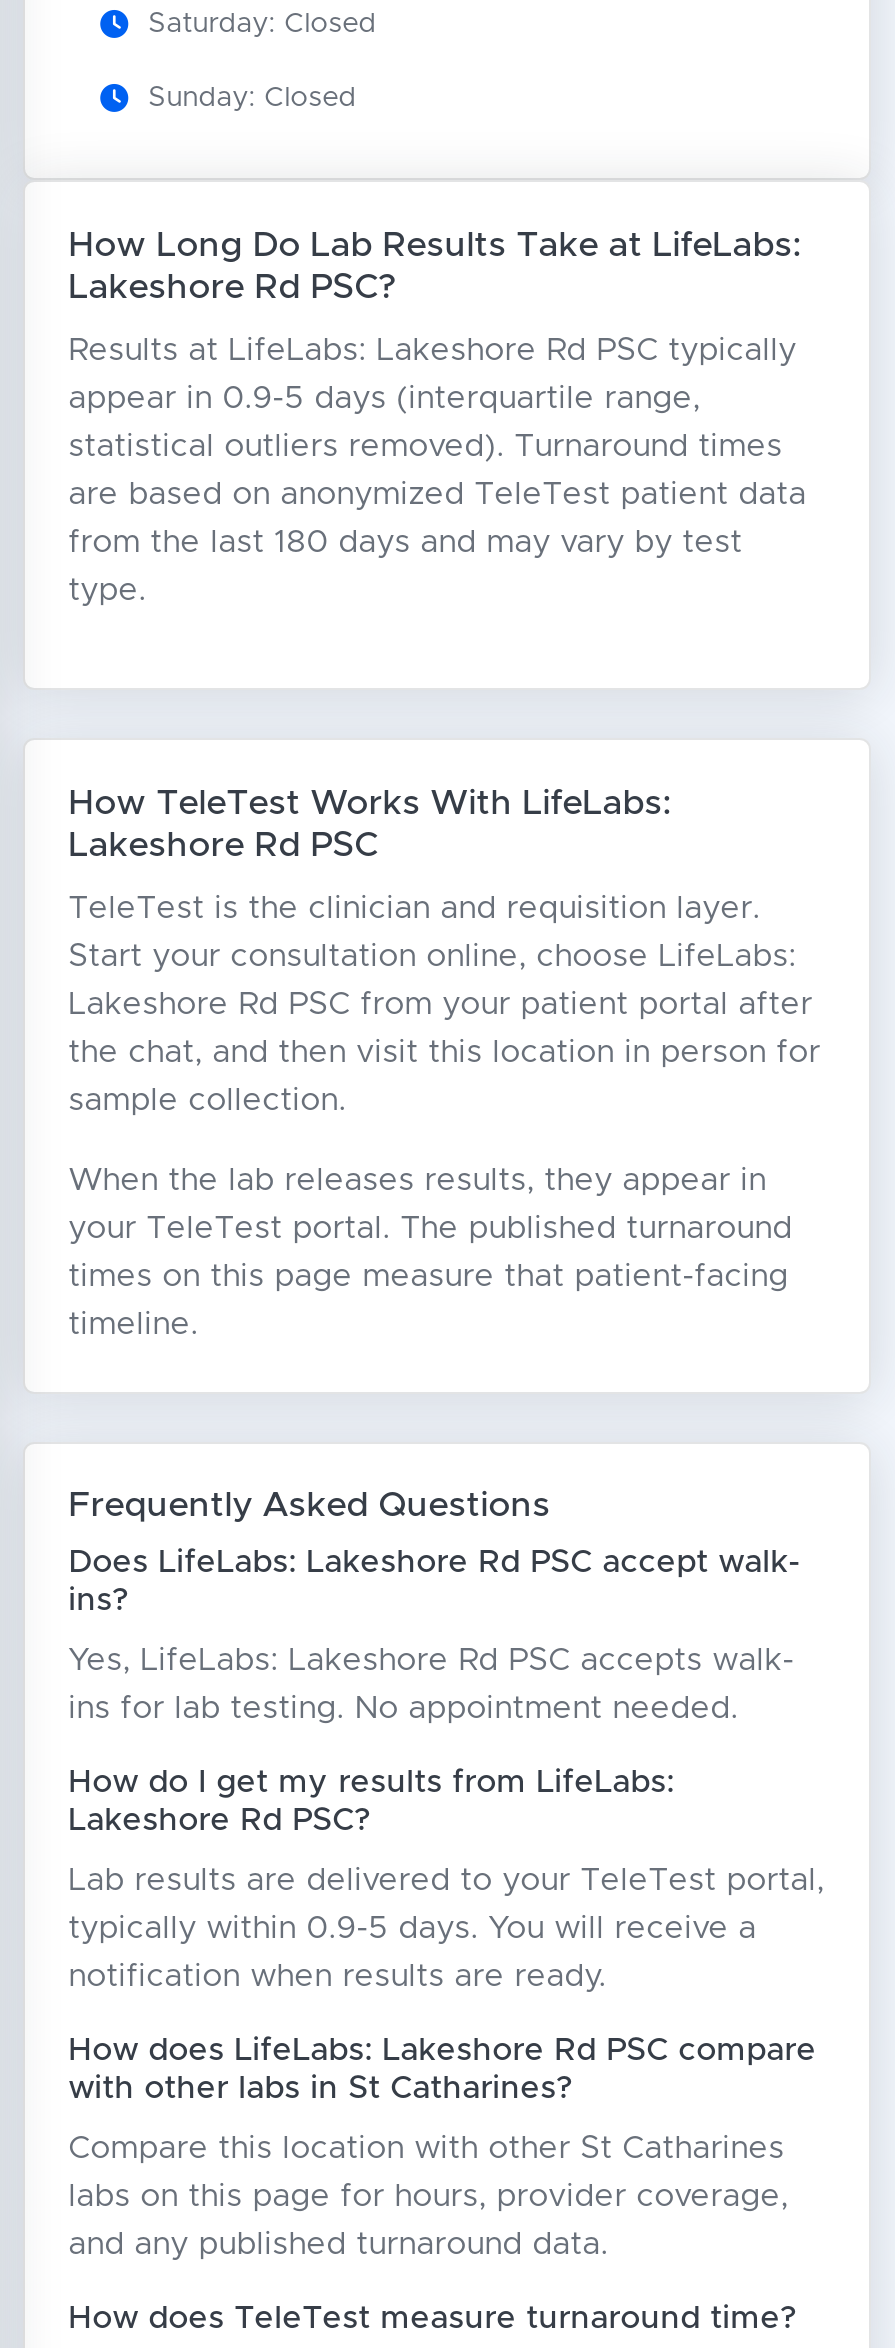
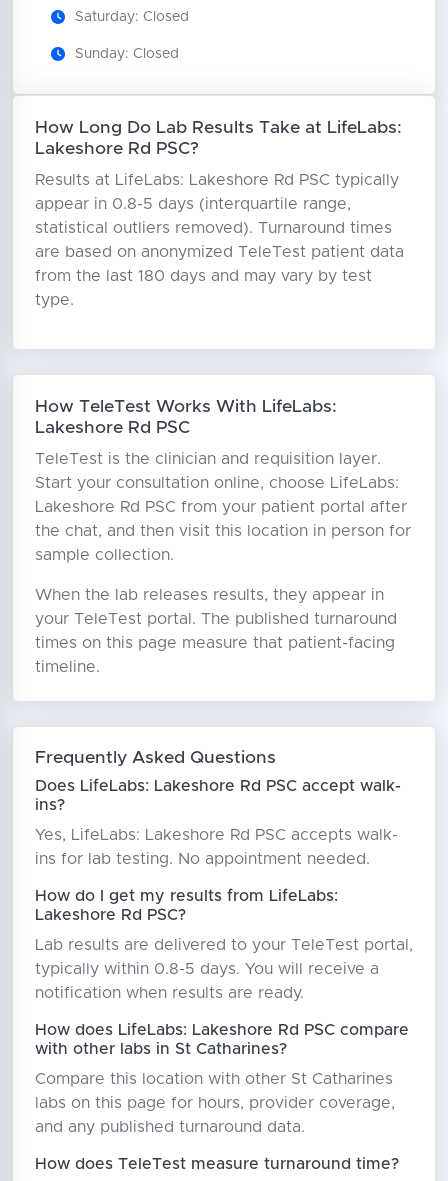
[68,382,700,414] appear in 0.9-5 days (interquartile range, -> [35,196,351,212] appear in 0.8-5 days (interquartile range,
[68,1912,756,1944] typically within 0.9-5 days. You will receive a -> [35,961,379,977] typically within 0.8-5 days. You will receive a

